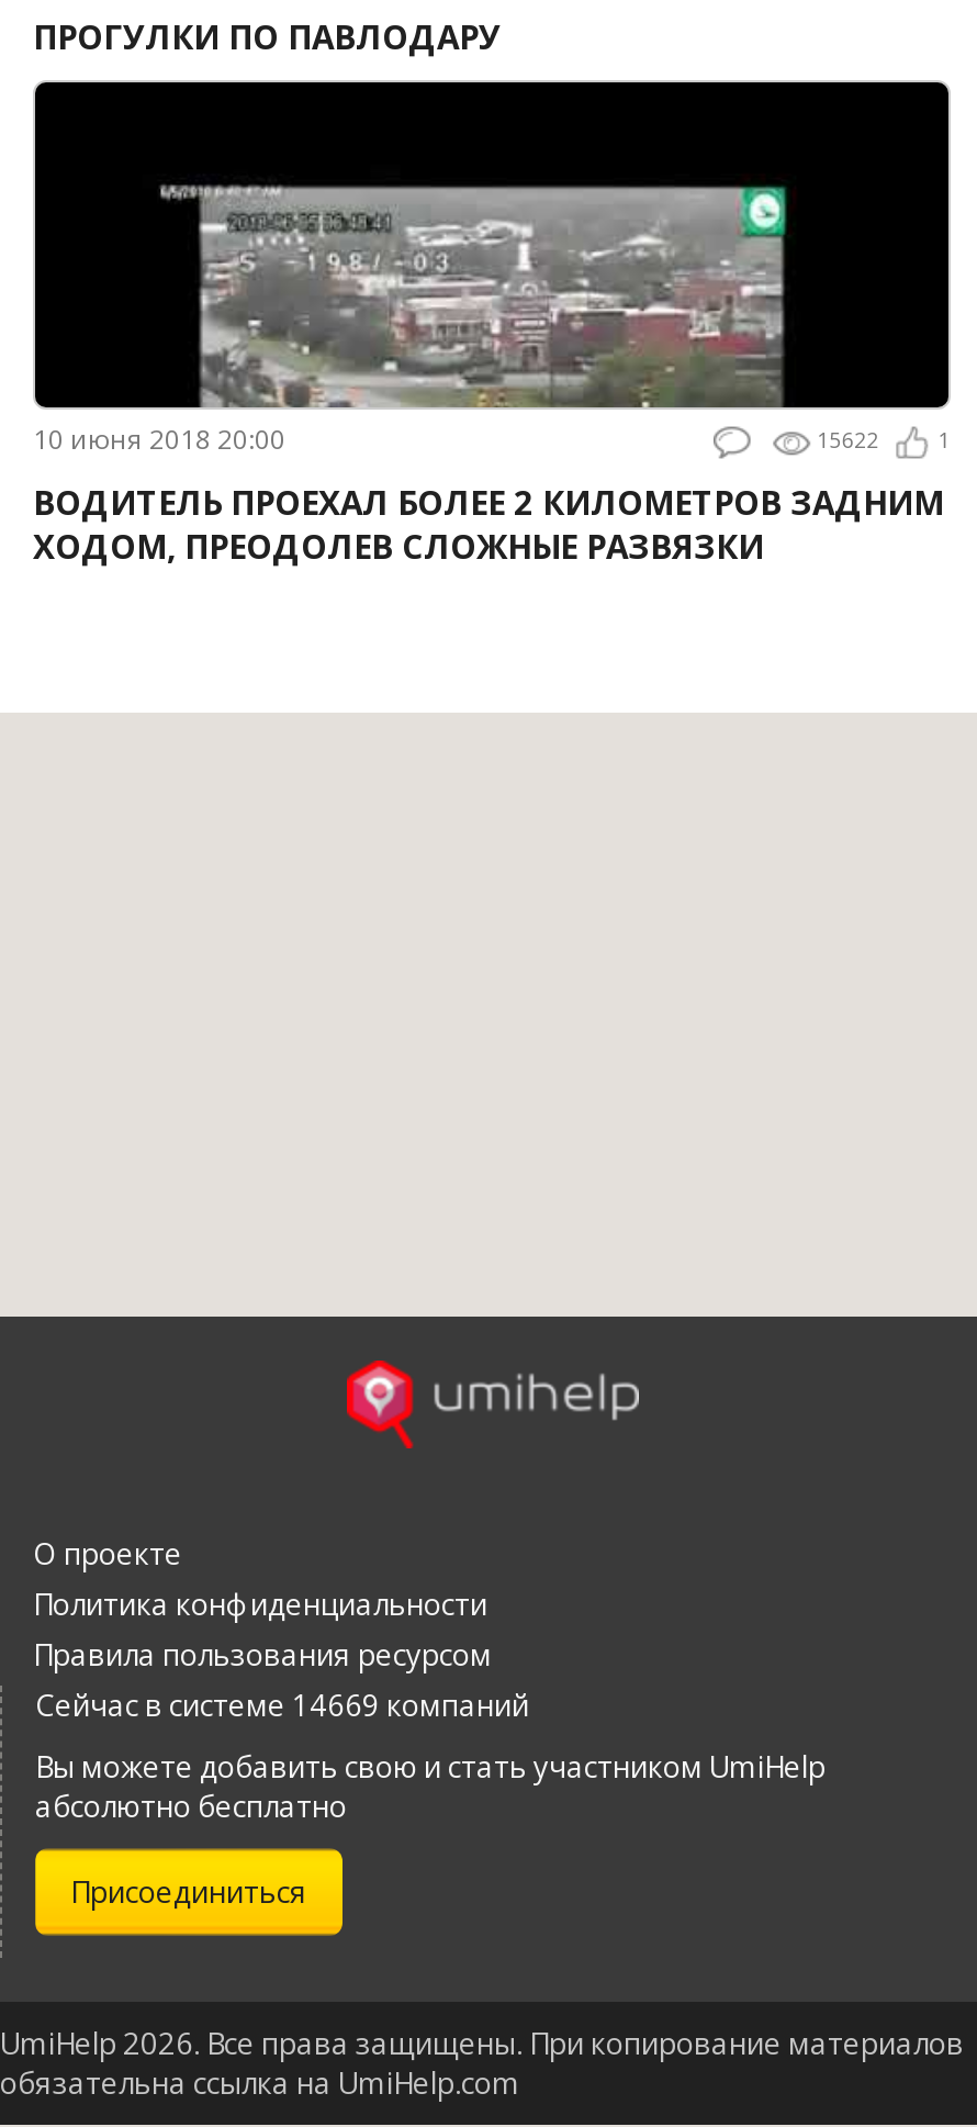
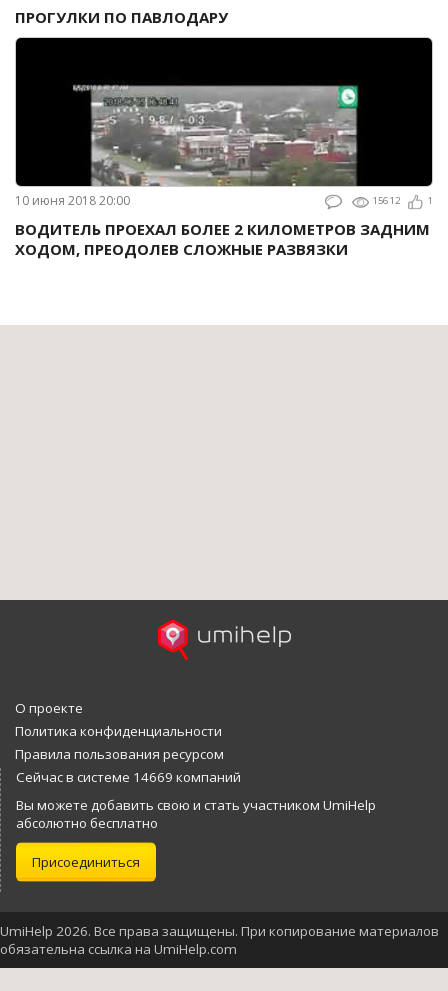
[817,425,951,455] 15622 1 -> [372,194,433,208] 15612 1

